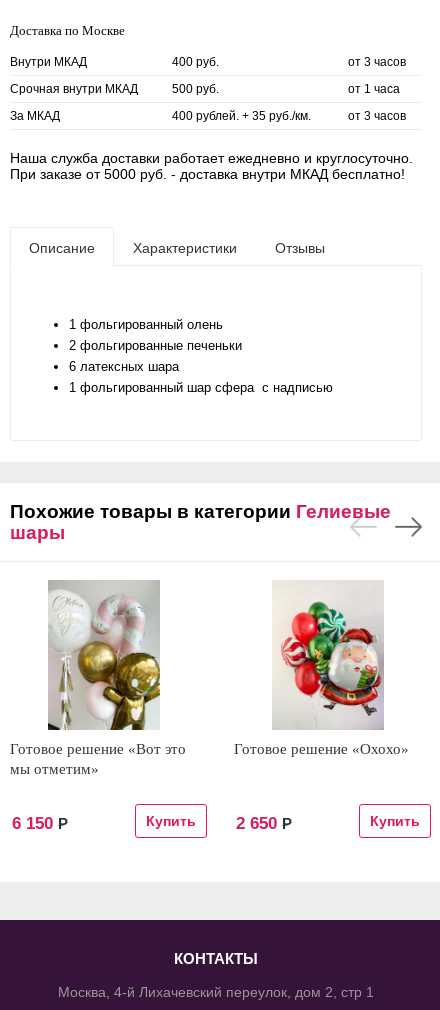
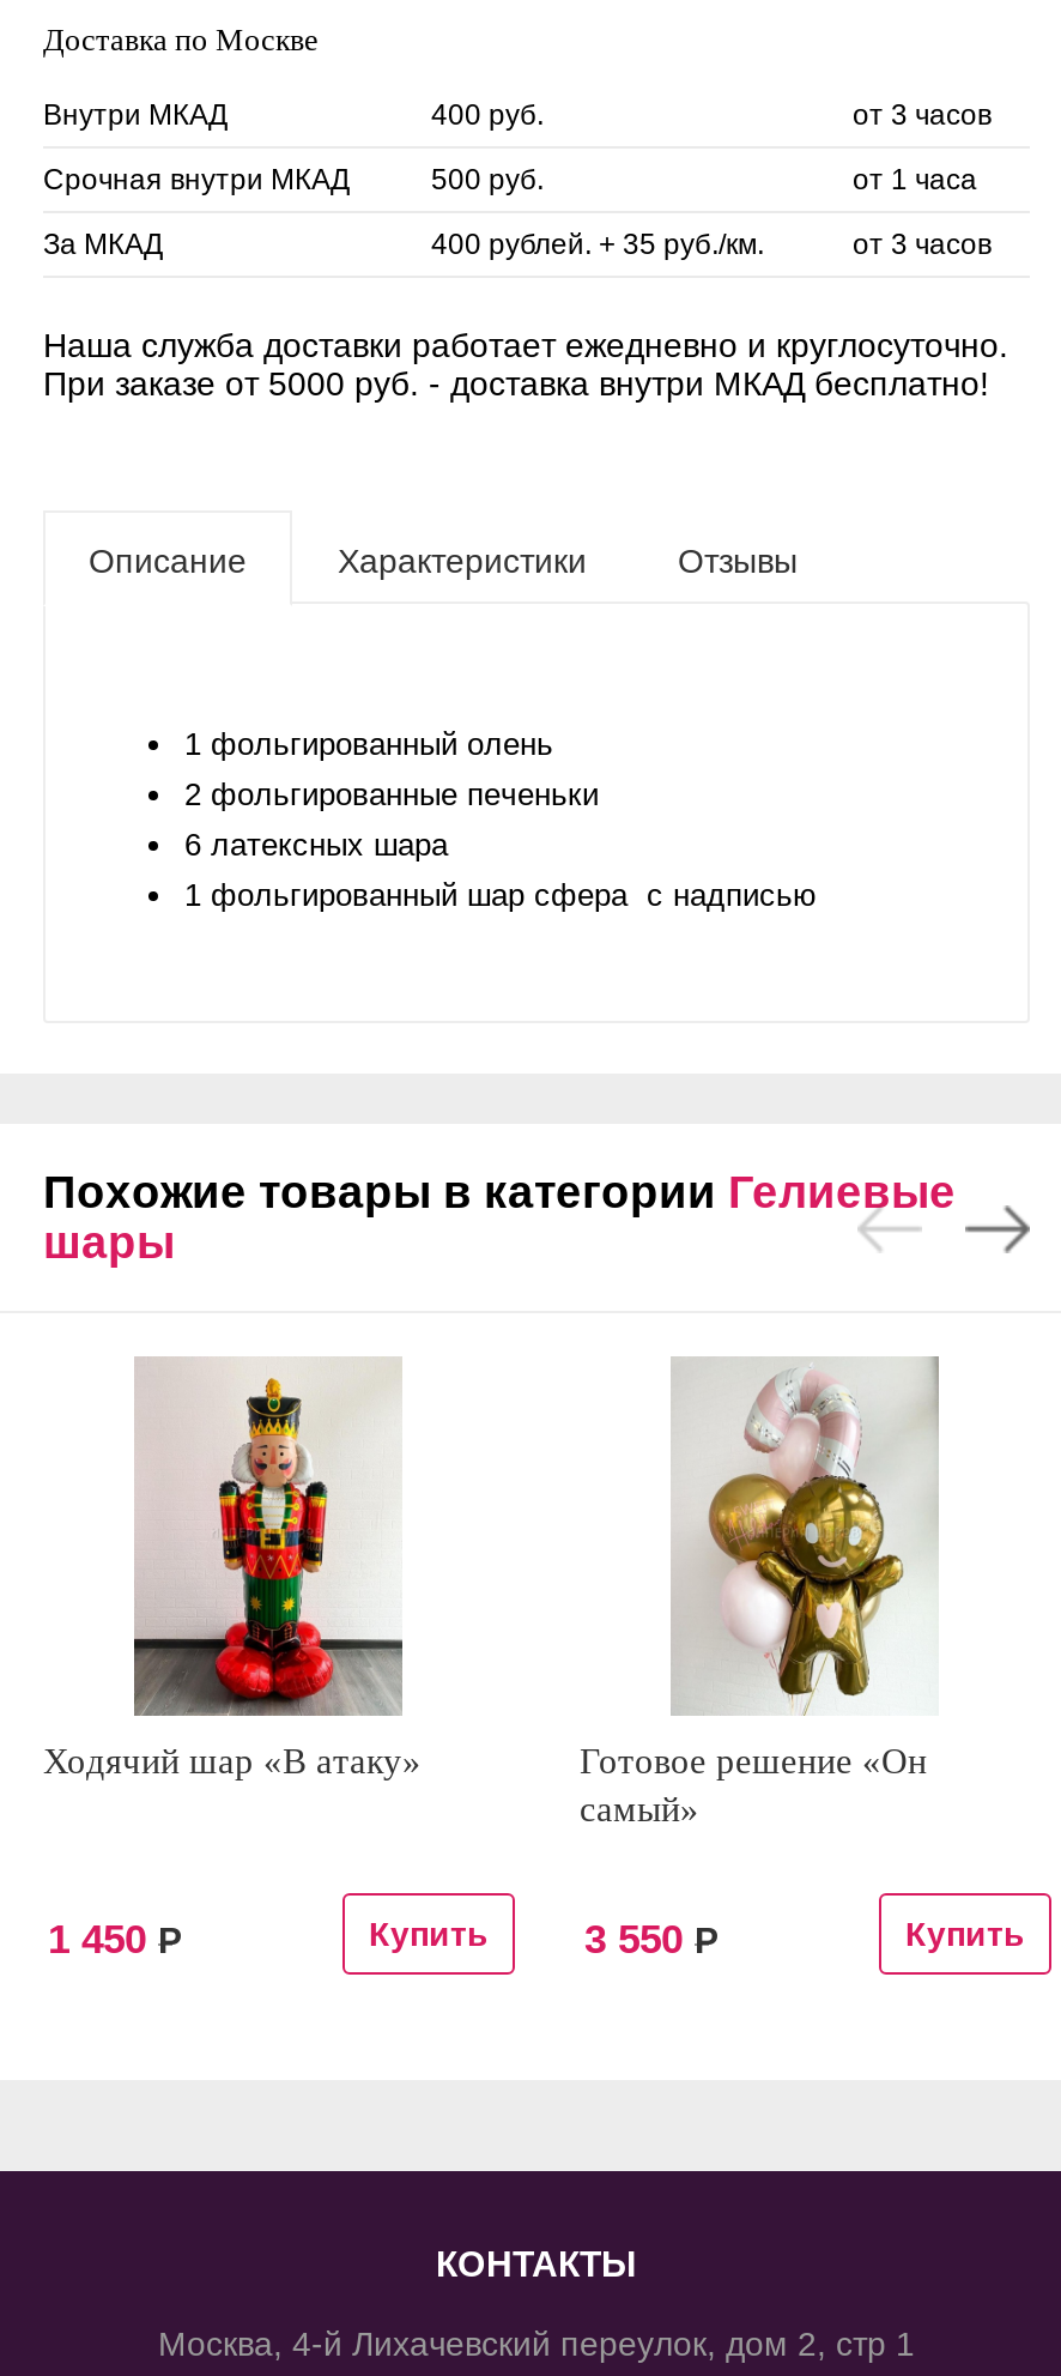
[10,581,186,777] [image] | Готовое решение «Вот это | мы отметим» -> [43,1361,422,1780] [image] | Ходячий шар «В атаку»
[234,582,409,757] [image] | Готовое решение «Охохо» -> [580,1359,939,1828] [image] | Готовое решение «Он | самый»
[12,814,68,833] 6 150 Р -> [48,1917,182,1962] 1 450 Р
[236,814,292,833] 2 650 Р -> [584,1917,719,1962] 3 550 Р

